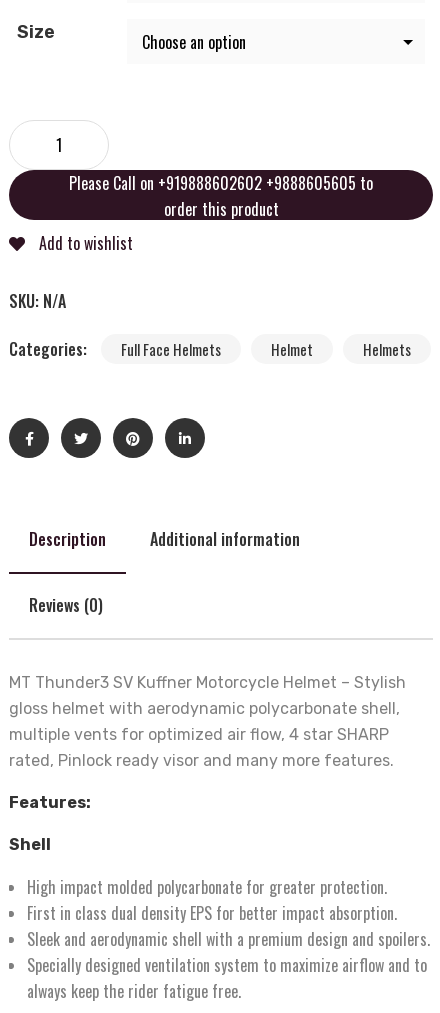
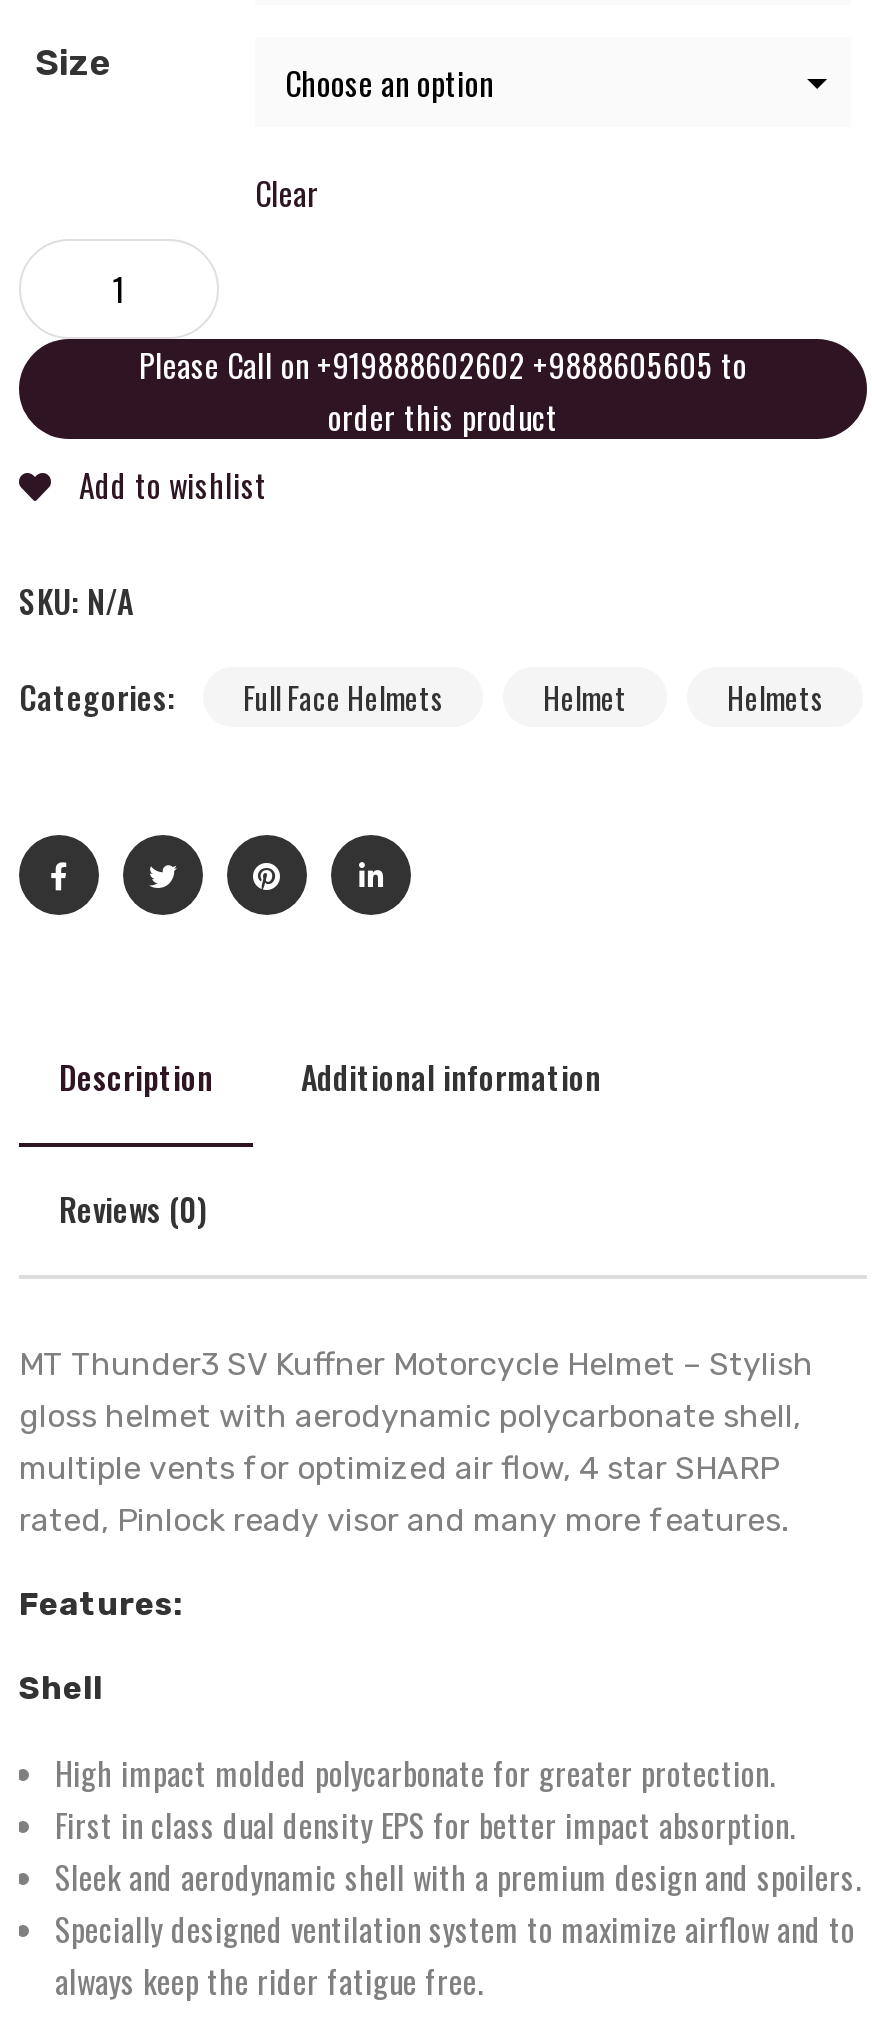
none -> [255,169,319,217] Clear

